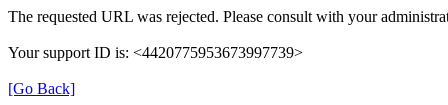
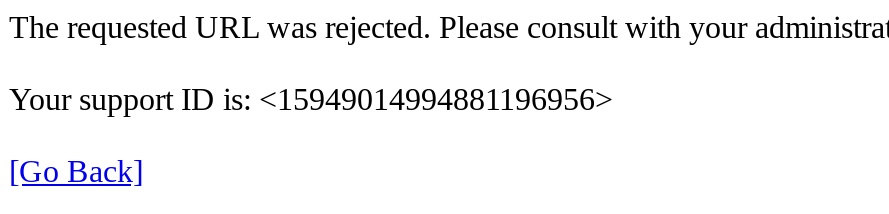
[8,44,303,61] Your support ID is: <4420775953673997739> -> [9,82,613,116] Your support ID is: <15949014994881196956>

